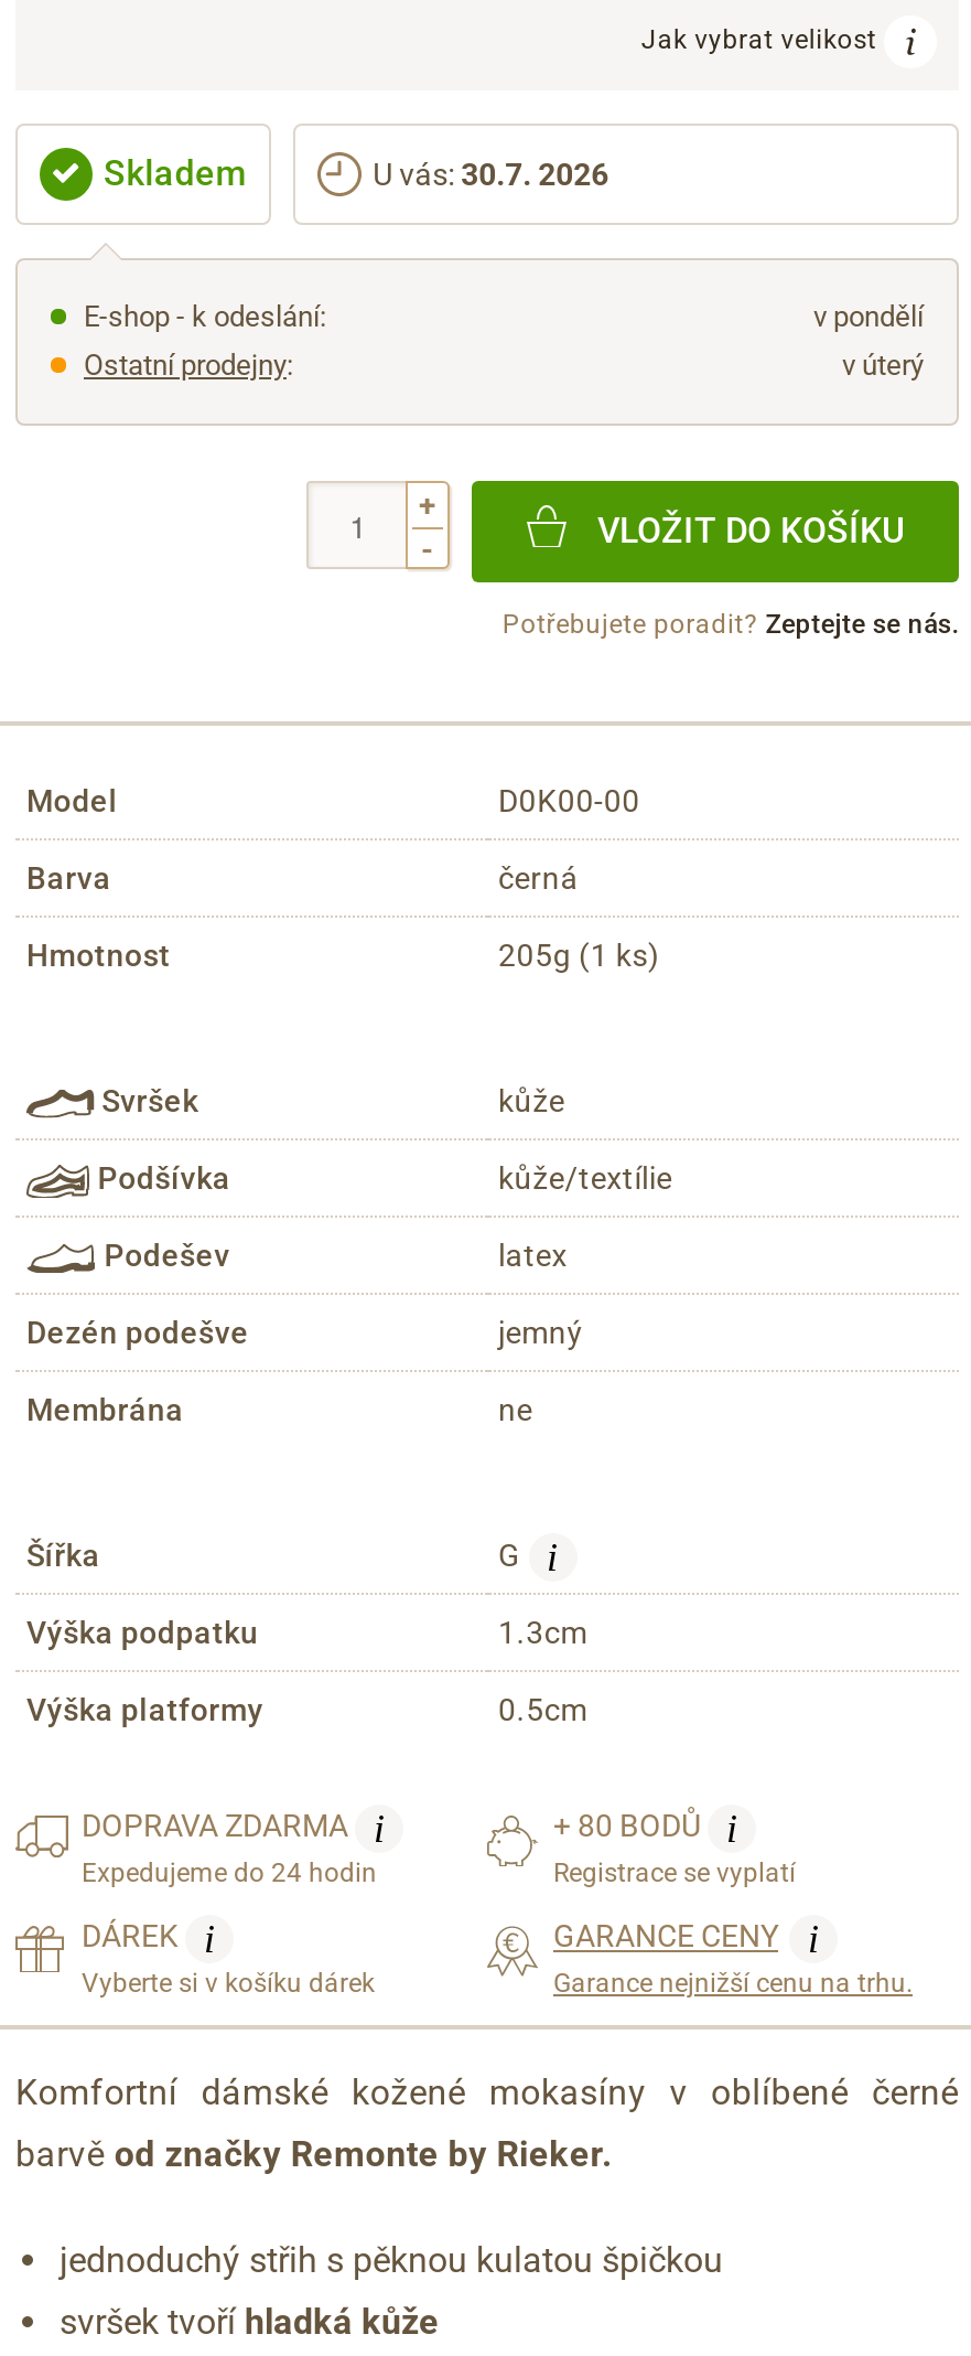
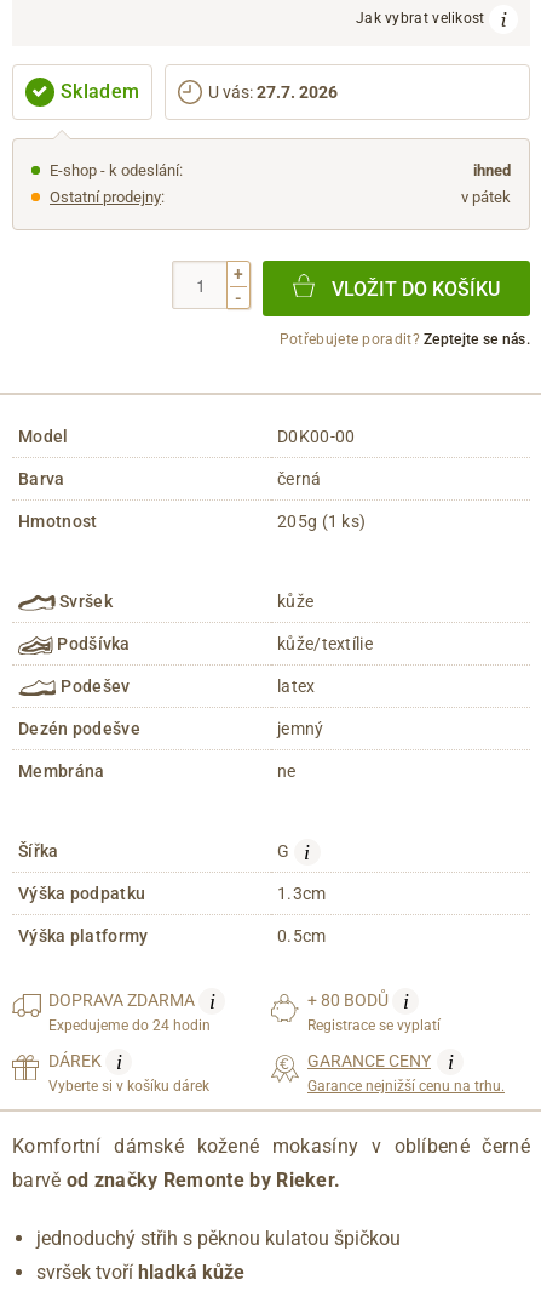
[373,157,609,192] U vás: 30.7. 2026 -> [208,83,338,102] U vás: 27.7. 2026
[813,300,924,333] v pondělí -> [473,161,511,180] ihned
[842,349,924,382] v úterý -> [461,188,511,206] v pátek

